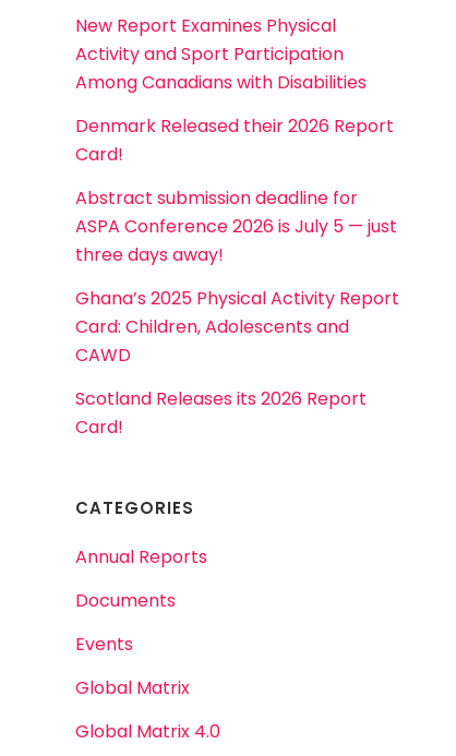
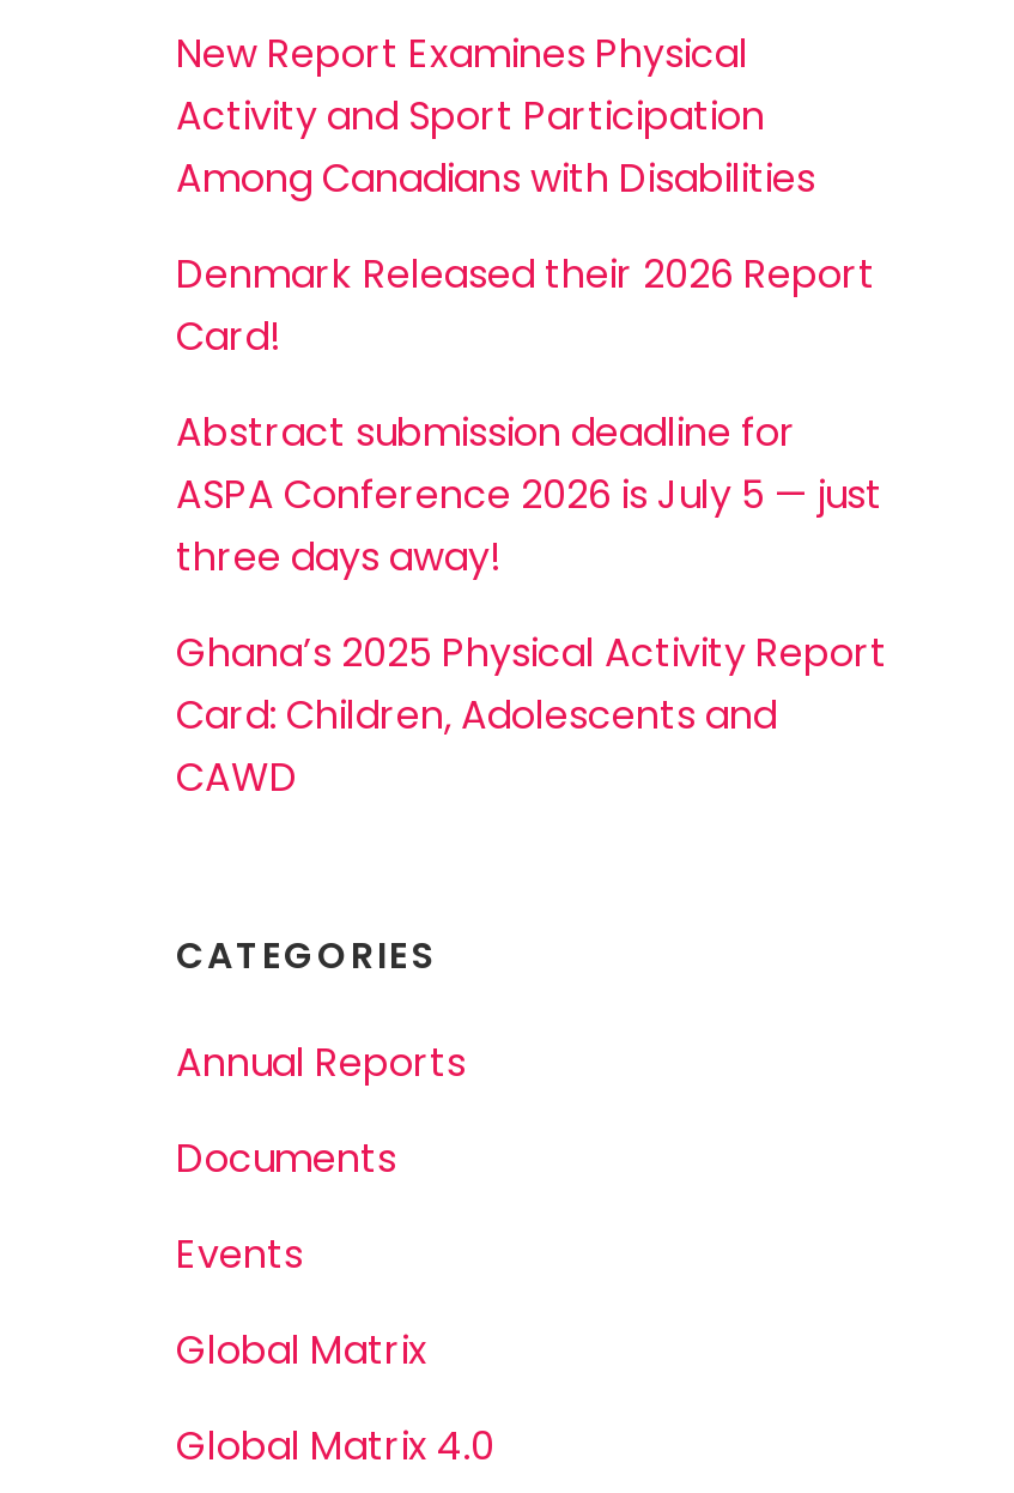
[75,386,367,440] Scotland Releases its 2026 Report | Card! -> none

